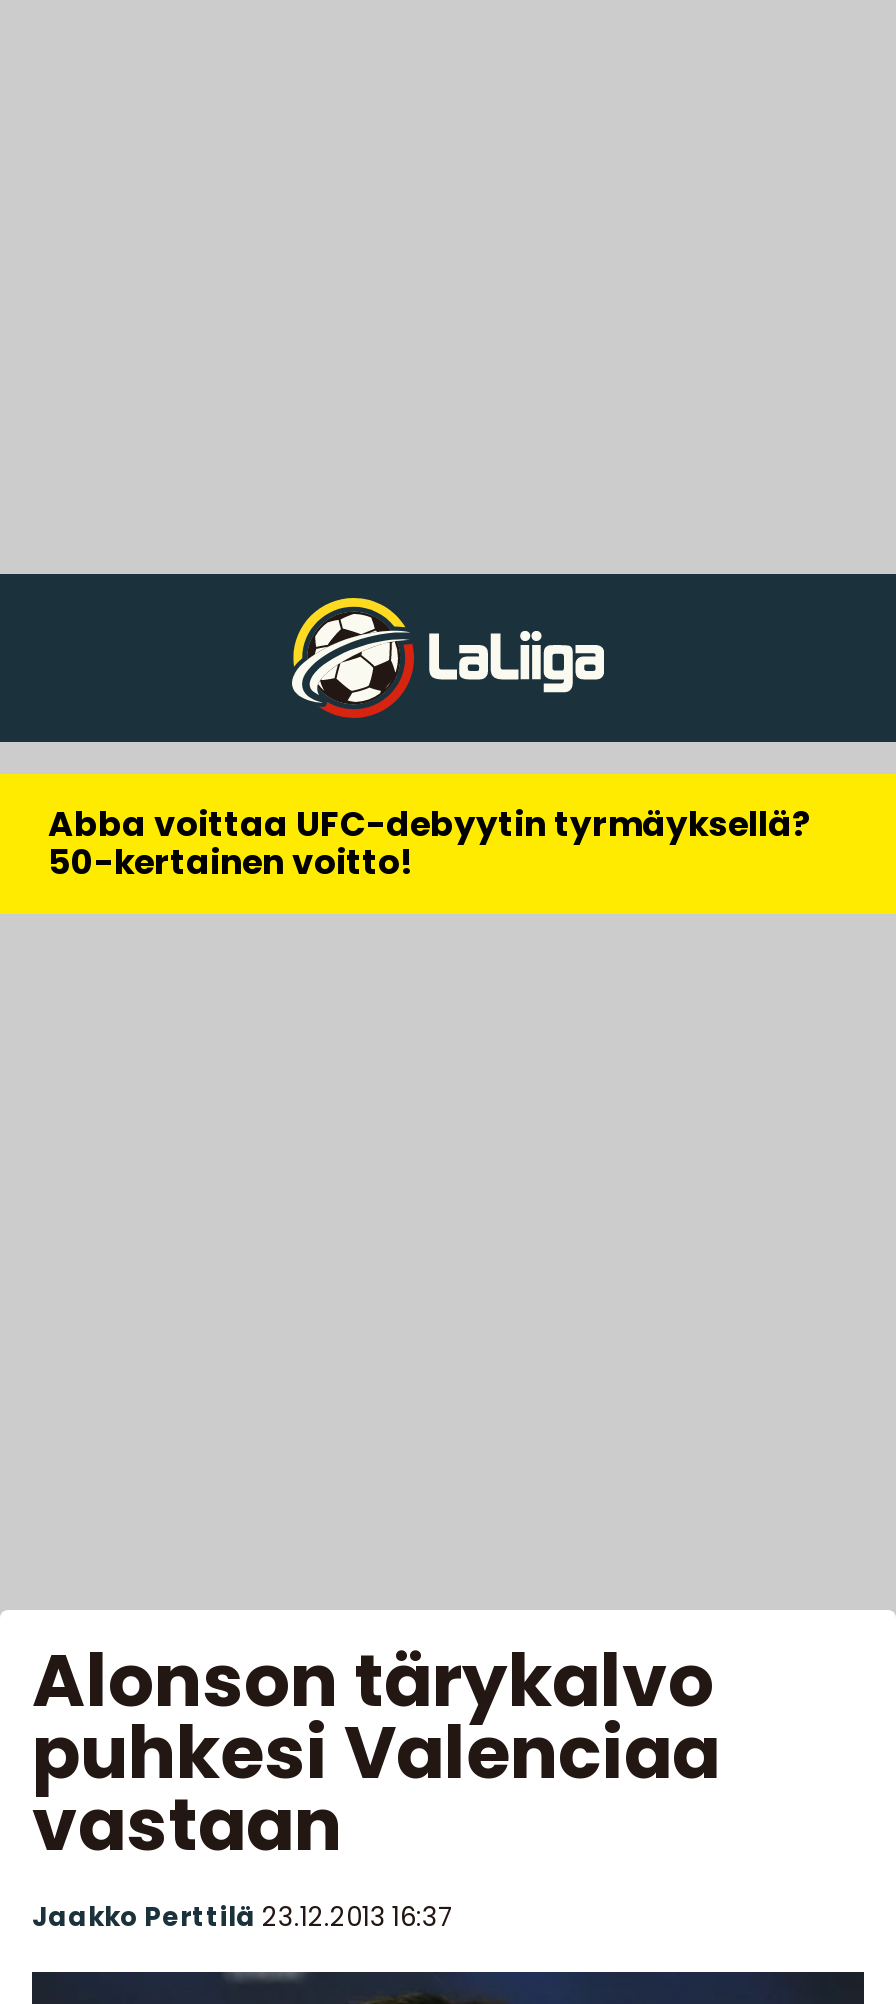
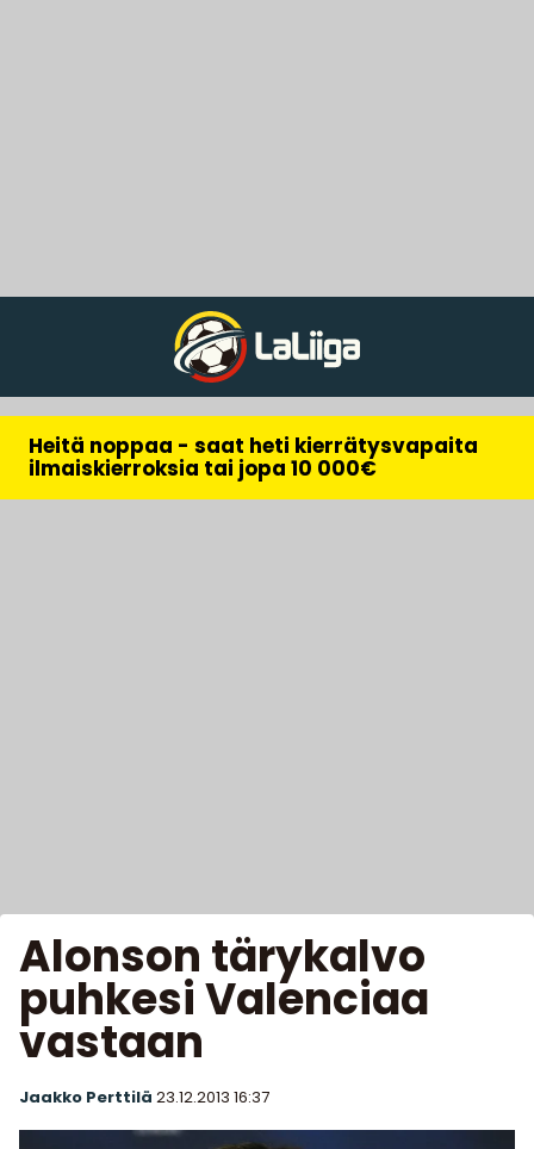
[48,800,812,886] Abba voittaa UFC-debyytin tyrmäyksellä? | 50-kertainen voitto! -> [29,431,478,483] Heitä noppaa - saat heti kierrätysvapaita | ilmaiskierroksia tai jopa 10 000€

